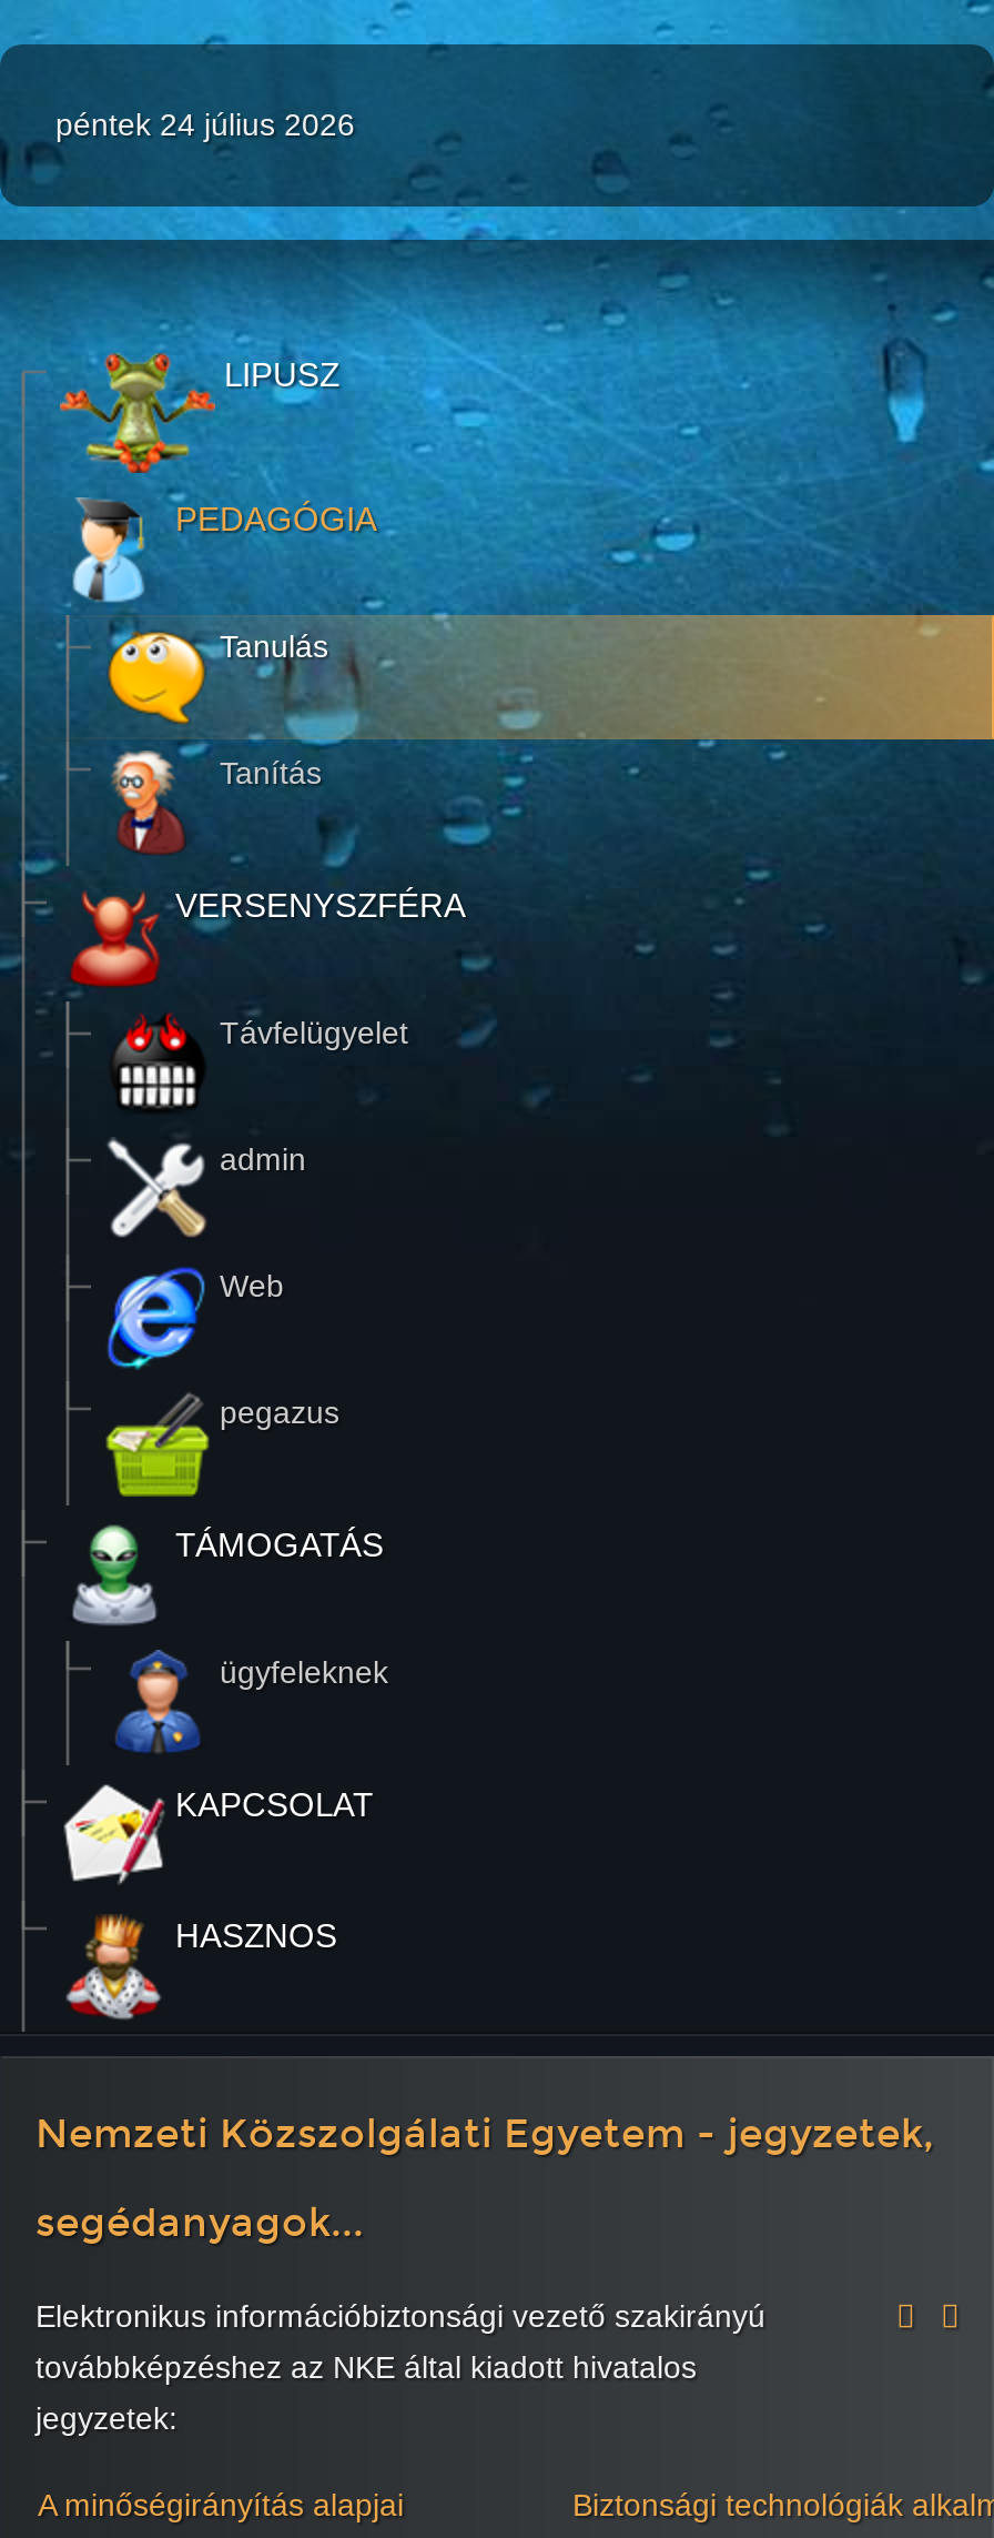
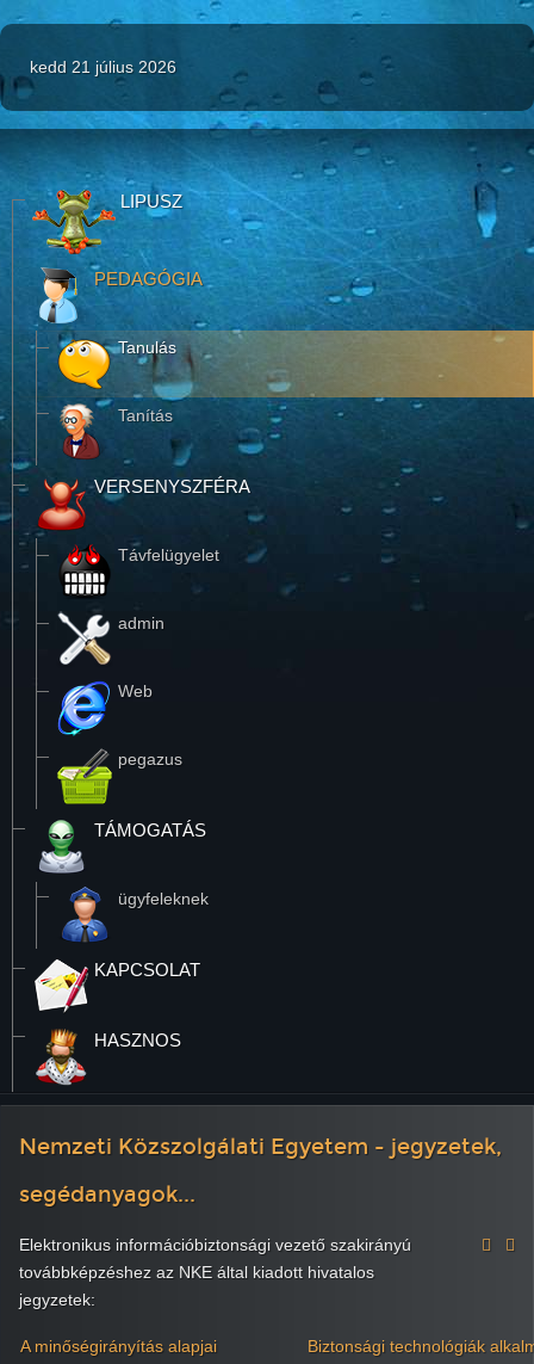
[55,107,355,142] péntek 24 július 2026 -> [30,57,176,76] kedd 21 július 2026

